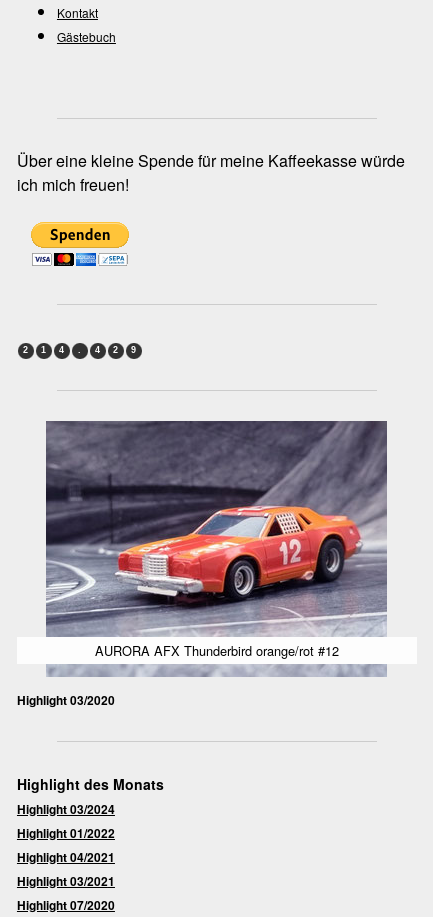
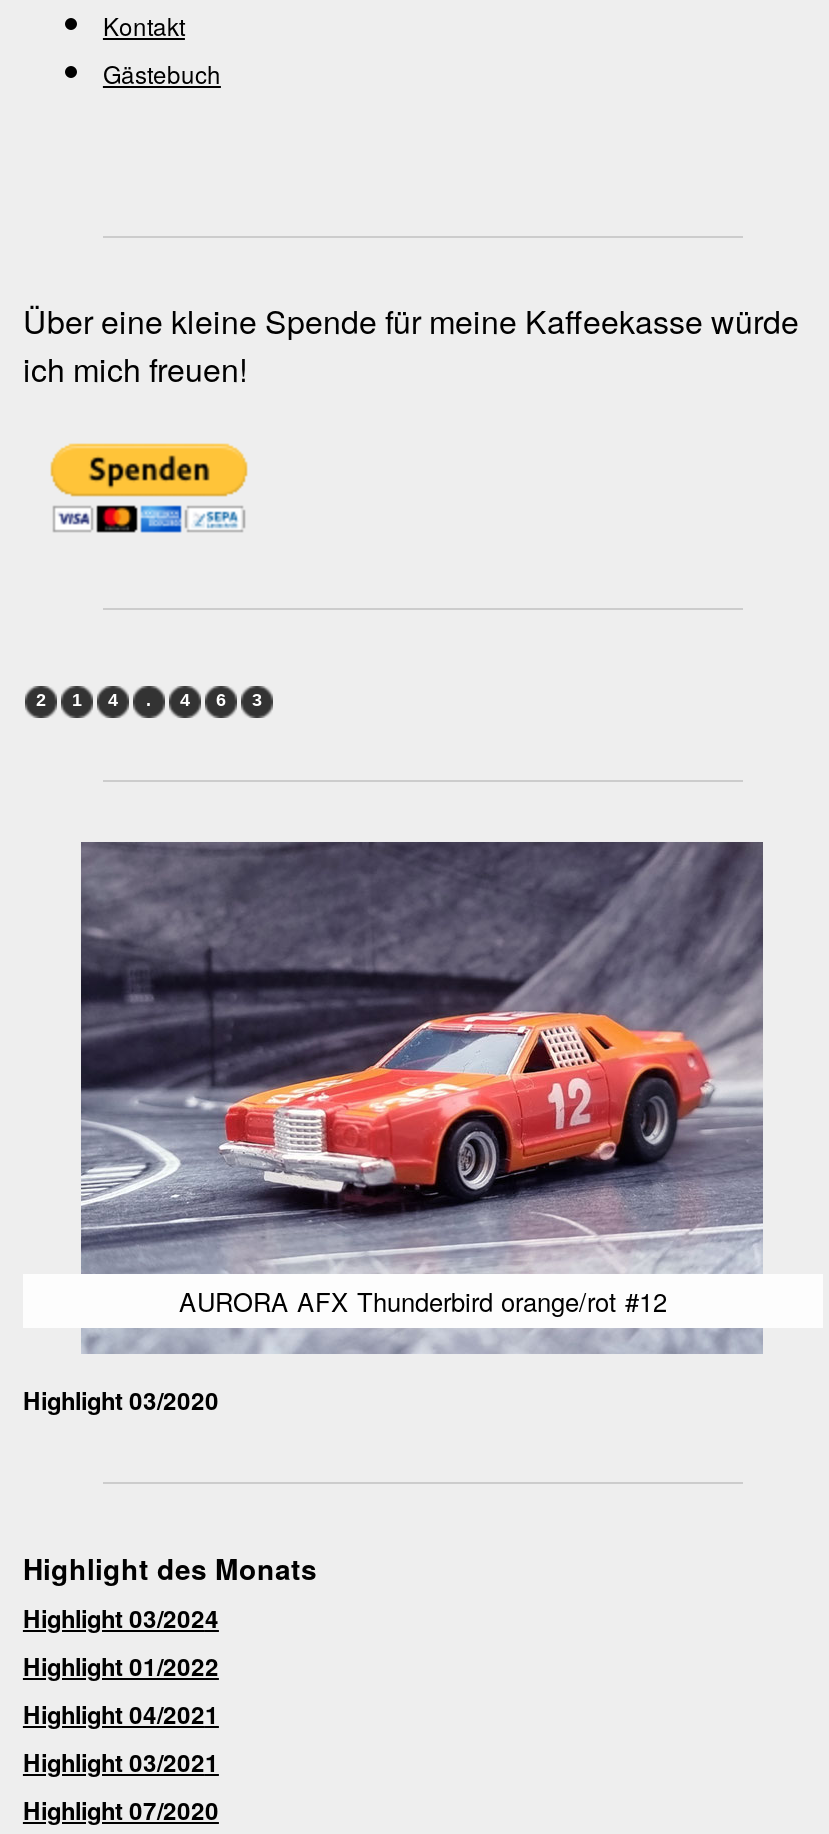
[113,345,118,355] 2 -> [216,689,226,709] 6
[131,345,136,355] 9 -> [252,689,262,709] 3

